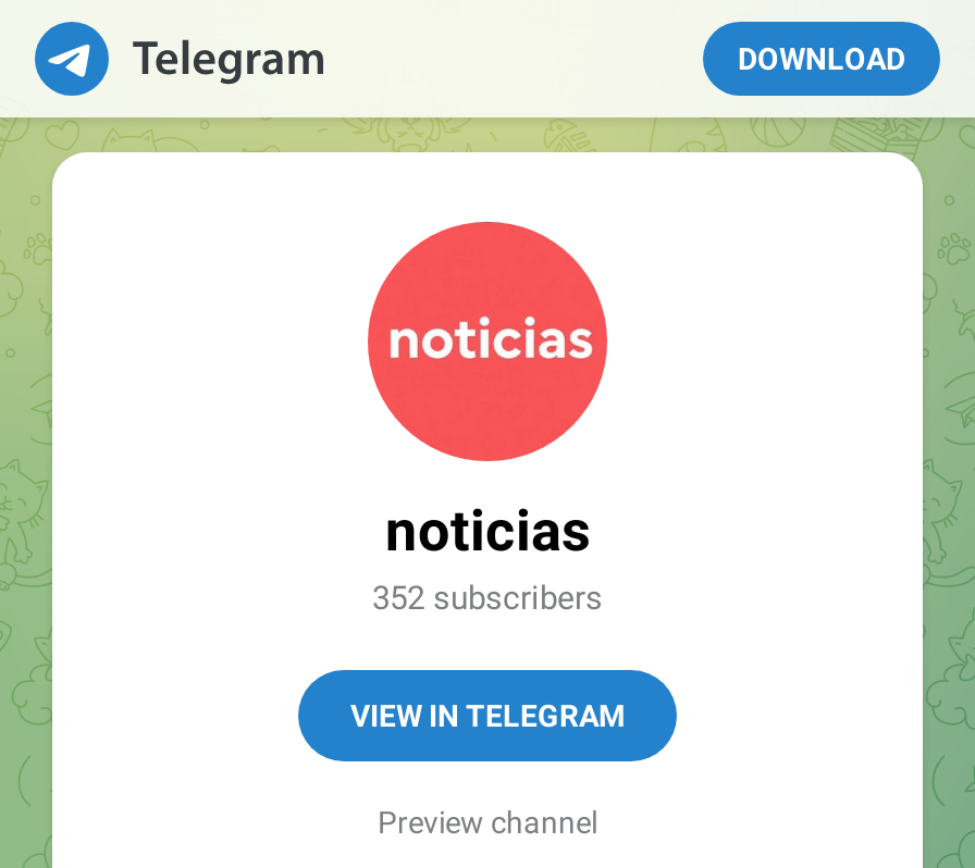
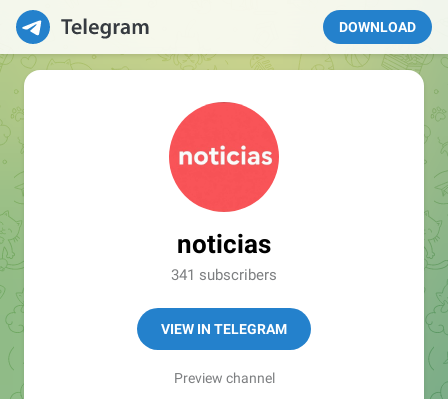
[372,579,603,618] 352 subscribers -> [171,266,277,284] 341 subscribers

